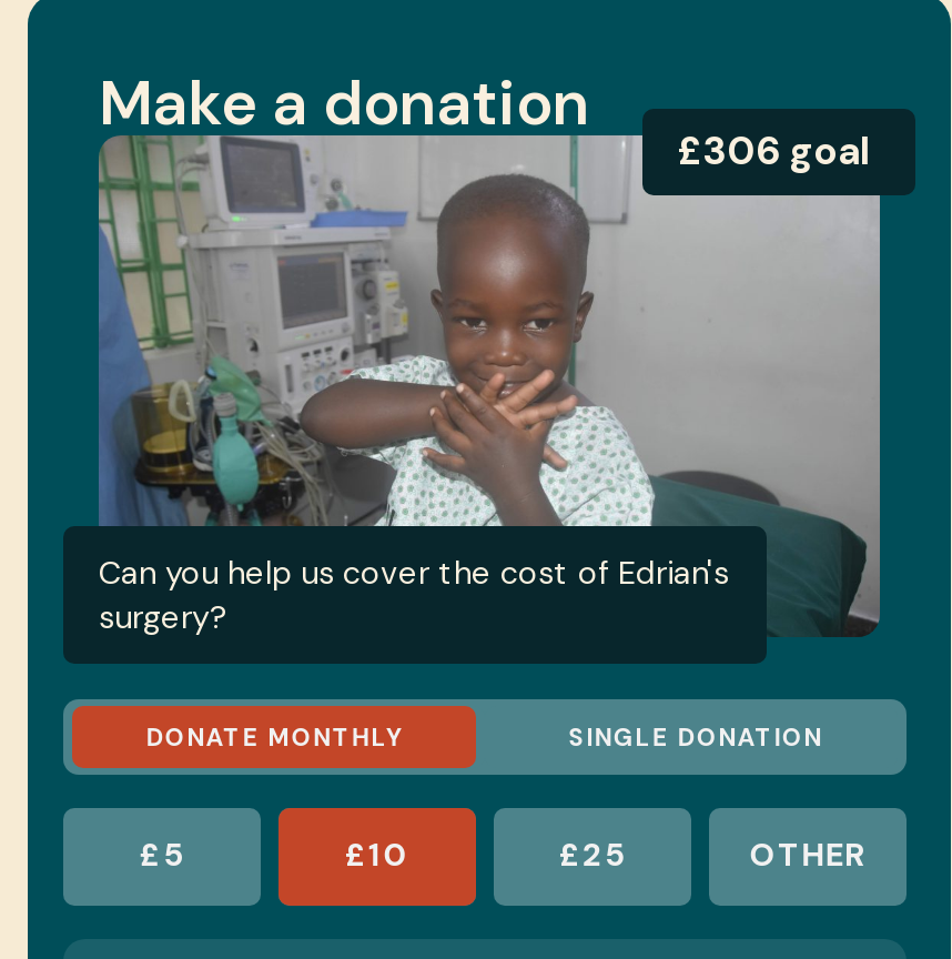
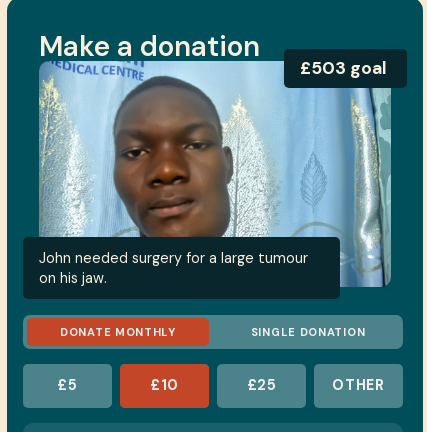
[99,127,880,637] [image] | £306 goal -> [39,57,391,288] [image] | £503 goal
[99,552,729,637] Can you help us cover the cost of Edrian's | surgery? -> [39,249,308,287] John needed surgery for a large tumour | on his jaw.

